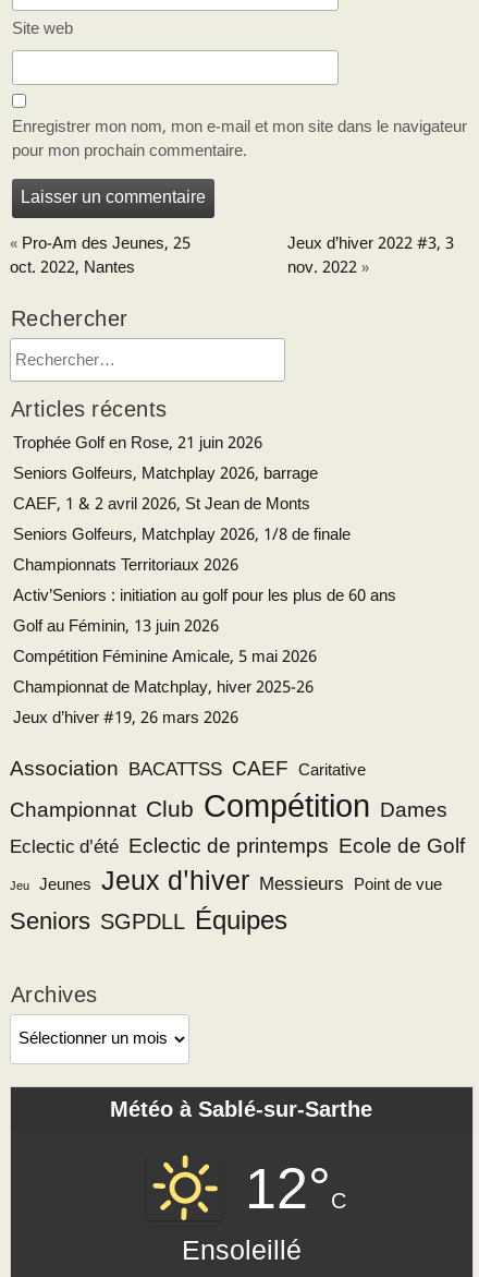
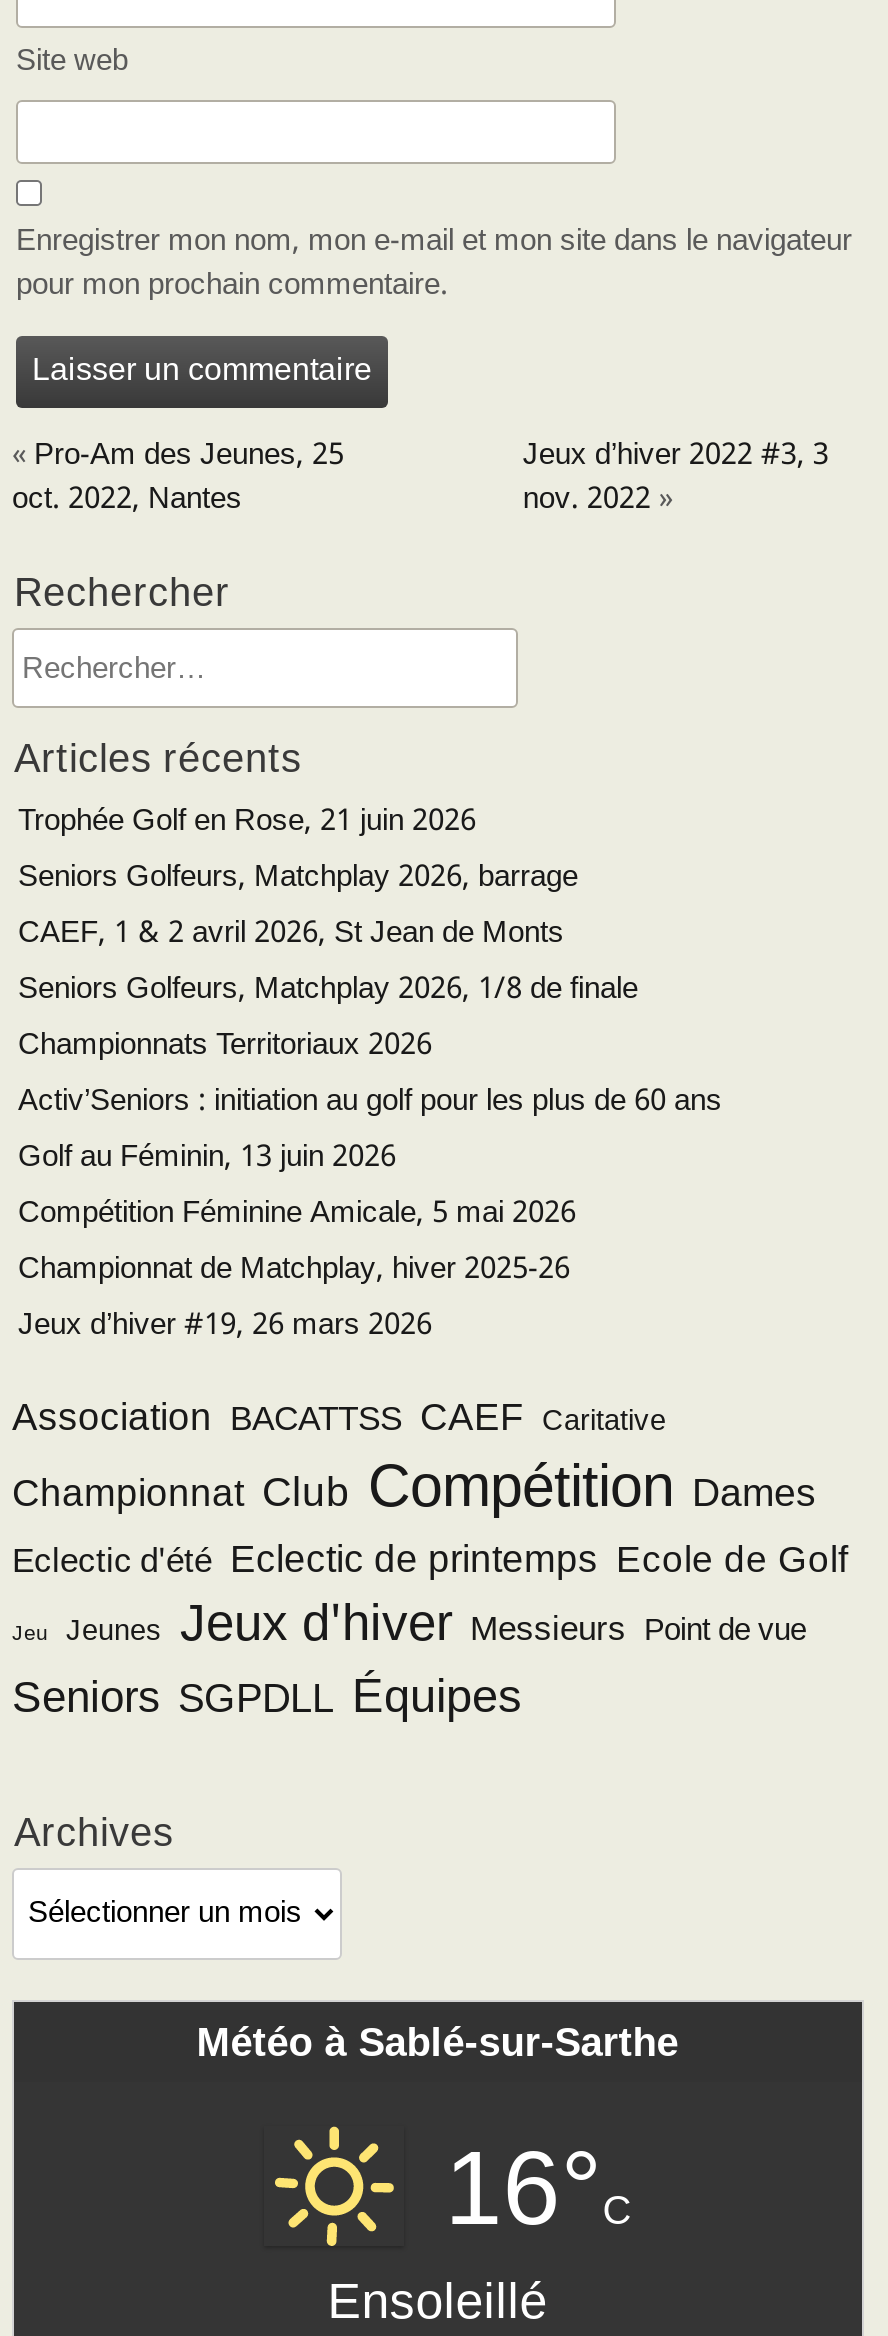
[245,1157,346,1221] 12°C -> [444,2129,630,2245] 16°C

